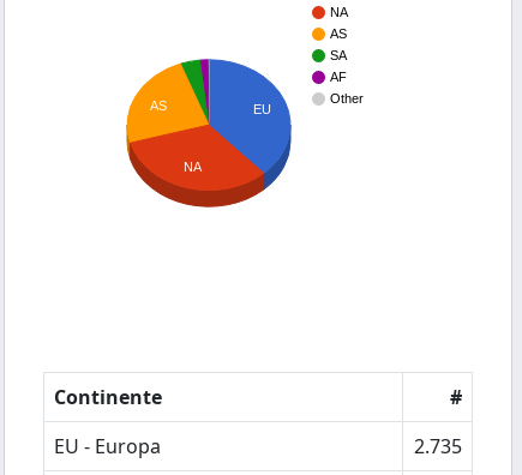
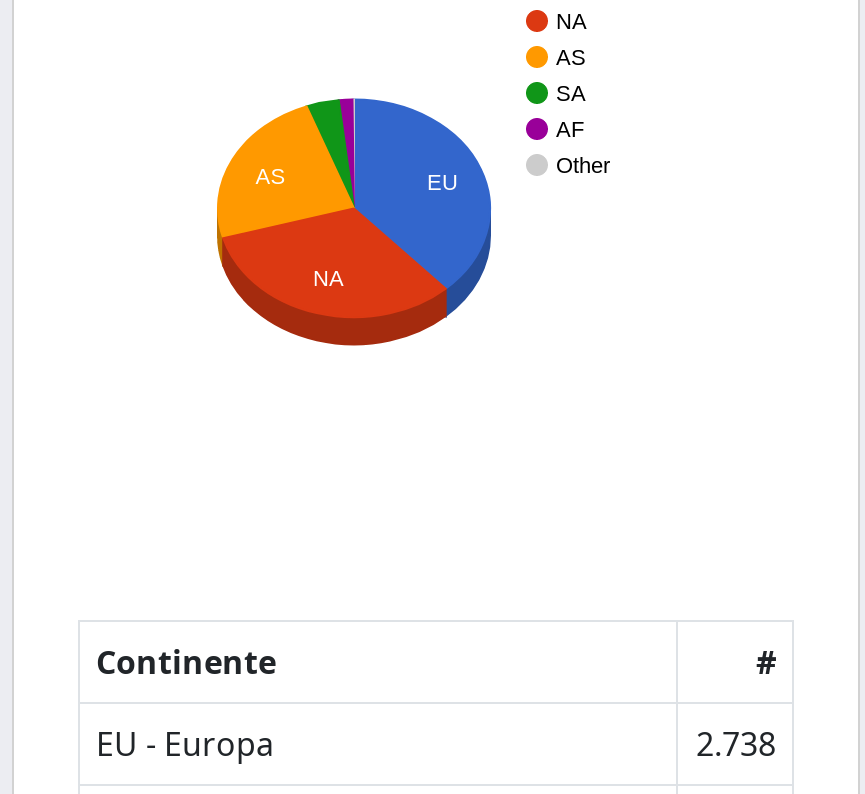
[414,433,462,459] 2.735 -> [696,722,776,766] 2.738

